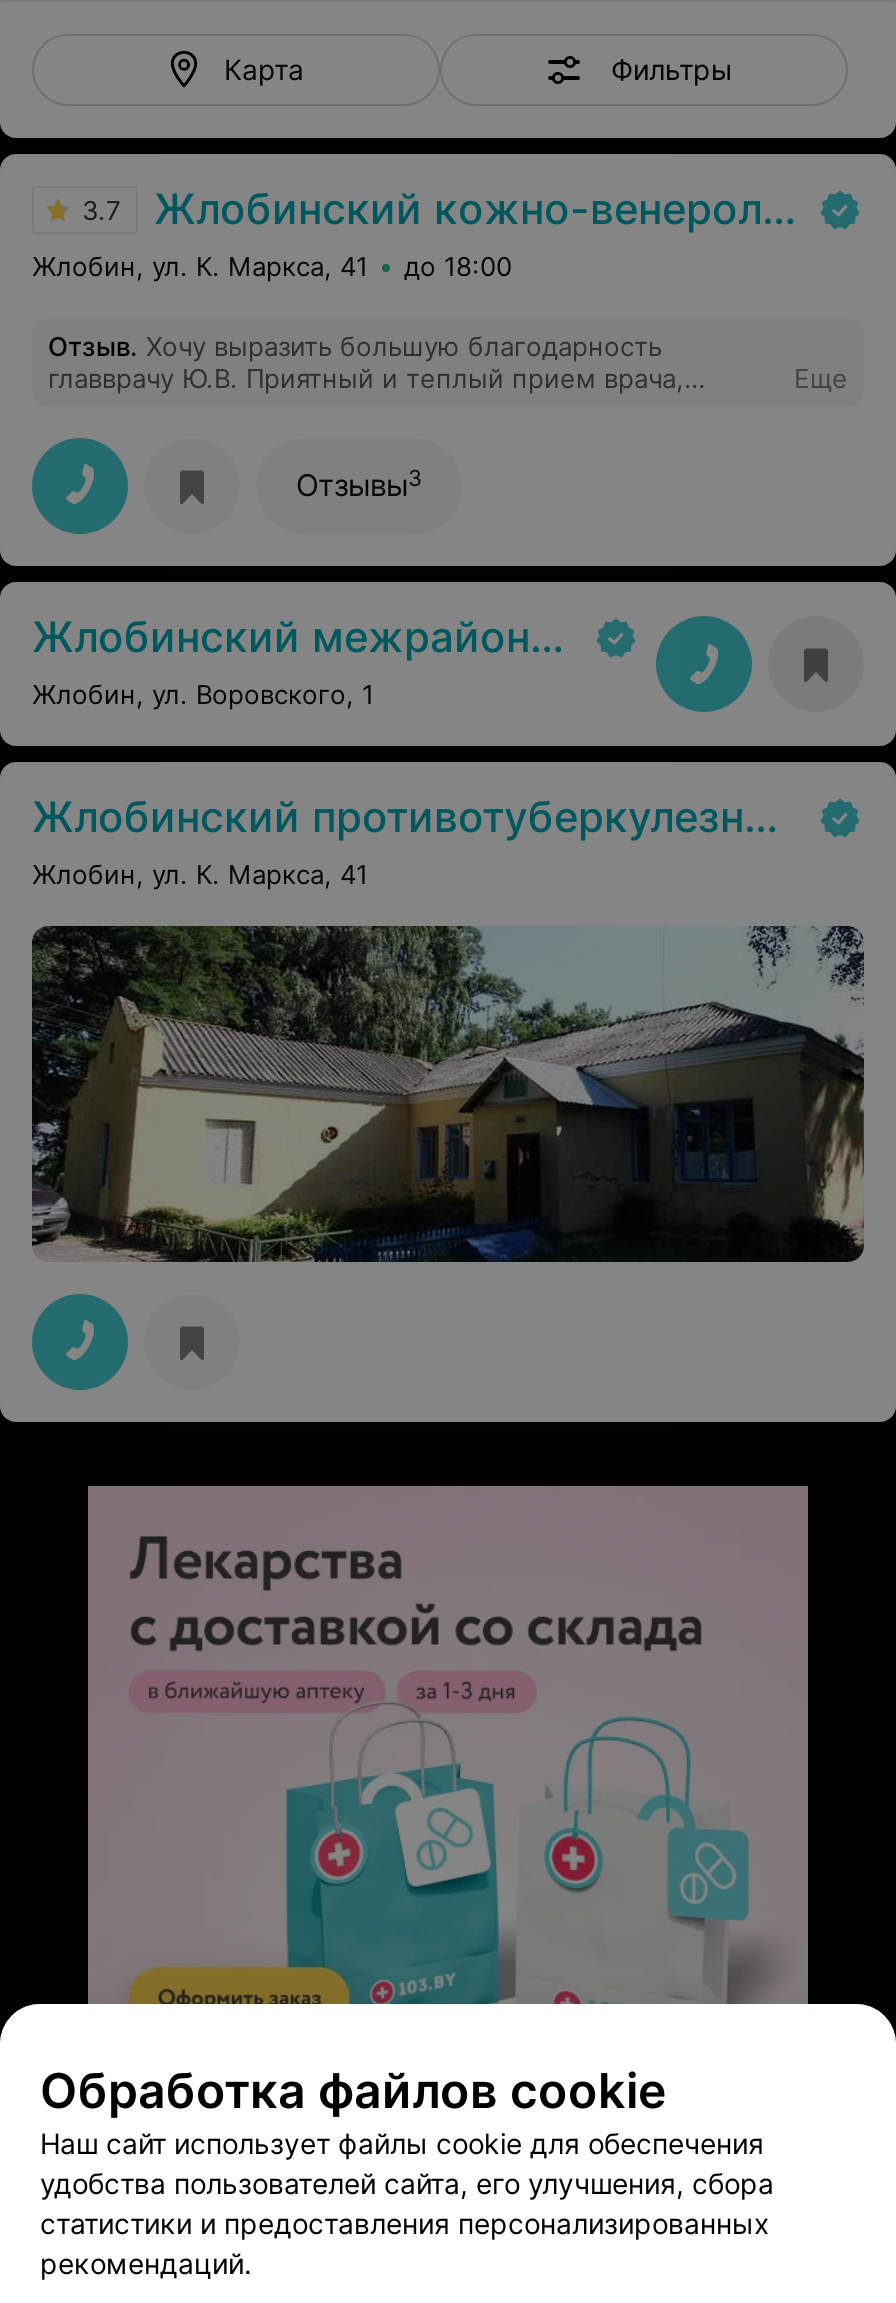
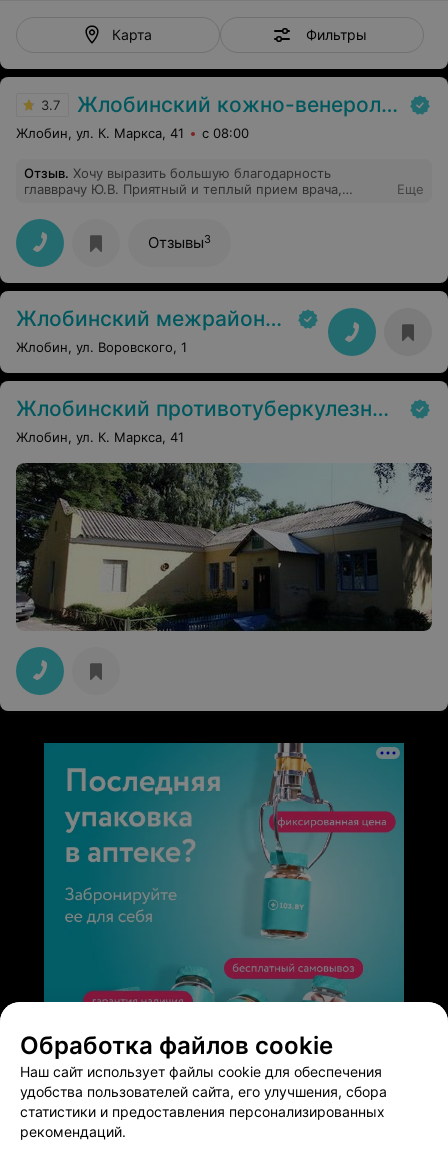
[32,250,512,282] Жлобин, ул. К. Маркса, 41 до 18:00 -> [16,125,249,141] Жлобин, ул. К. Маркса, 41 с 08:00
[86,1484,810,2006] [image] -> [44,743,404,1003] [image]

